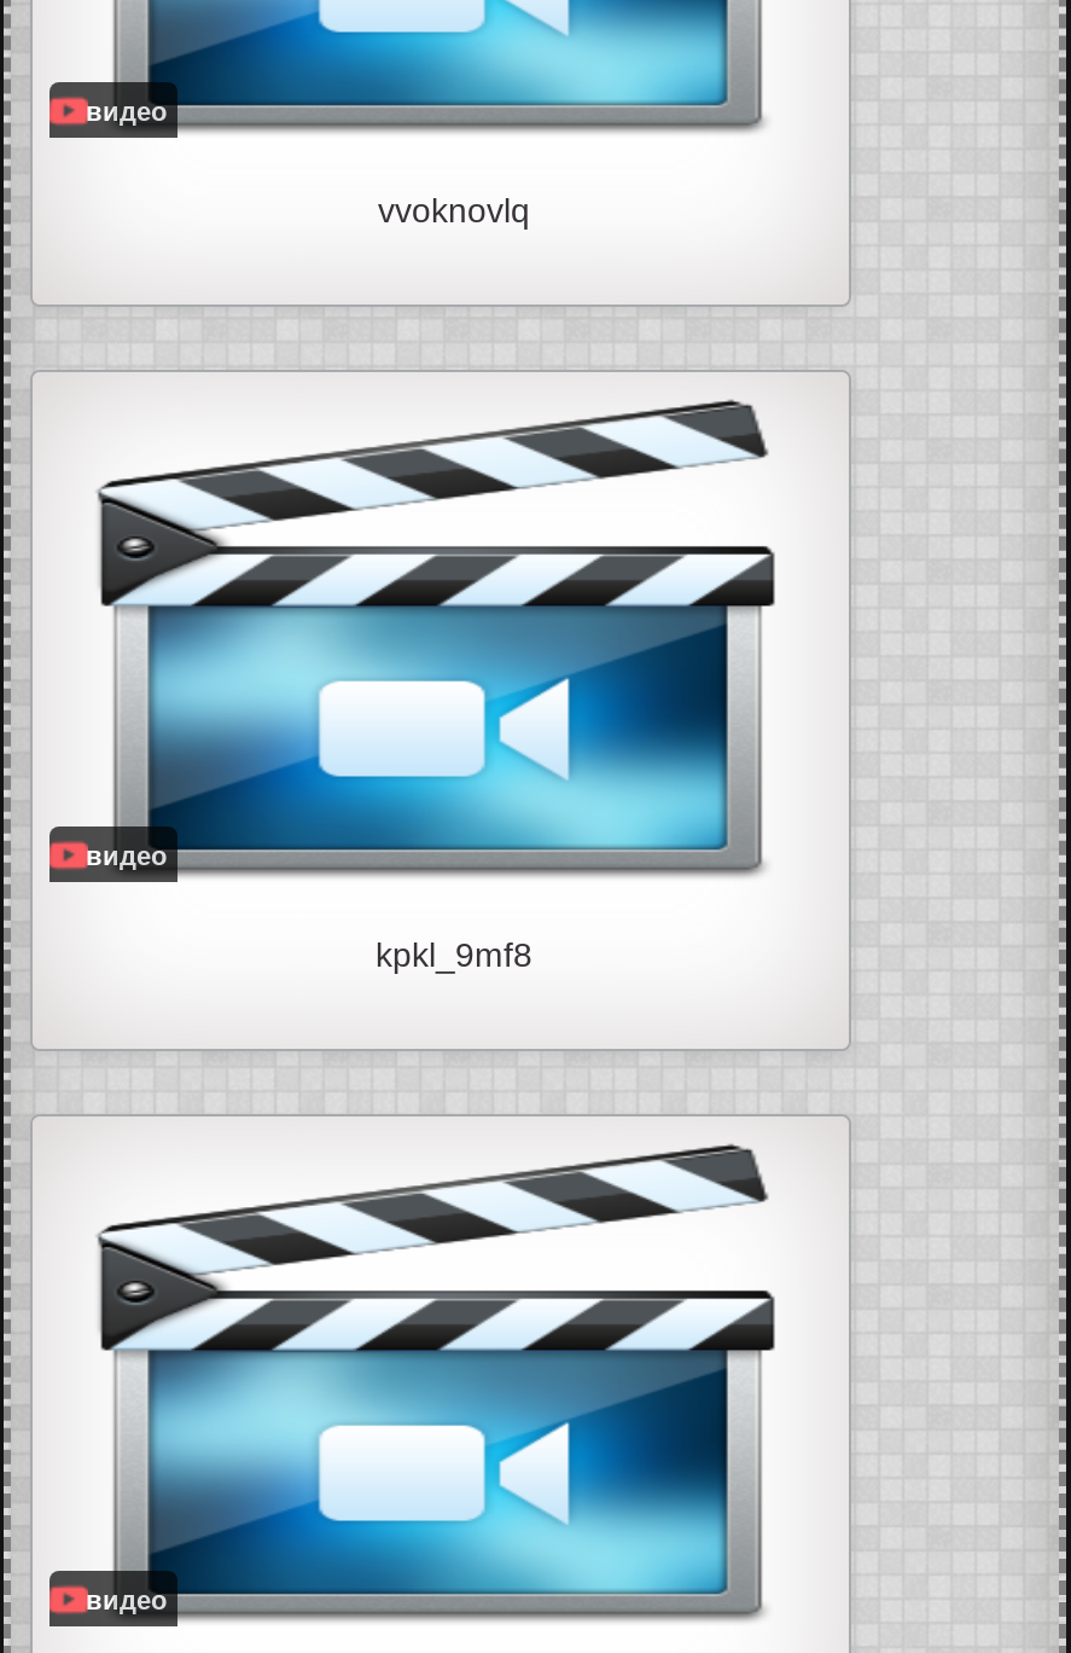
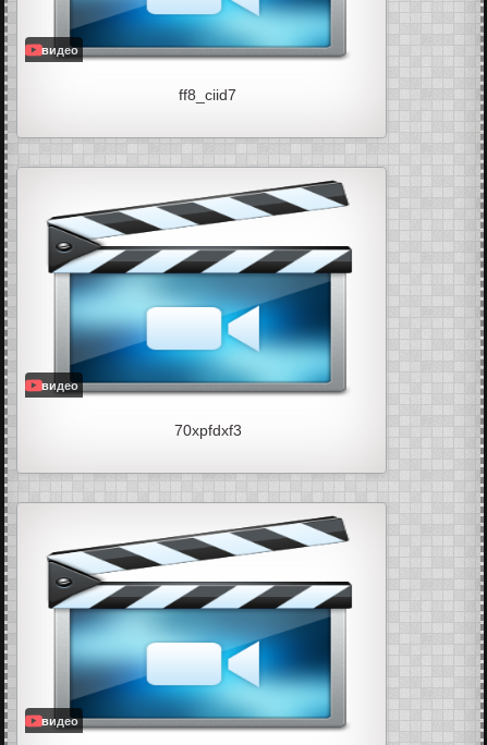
[378,191,530,230] vvoknovlq -> [179,86,236,104] ff8_ciid7
[376,936,532,974] kpkl_9mf8 -> [174,422,241,439] 70xpfdxf3

